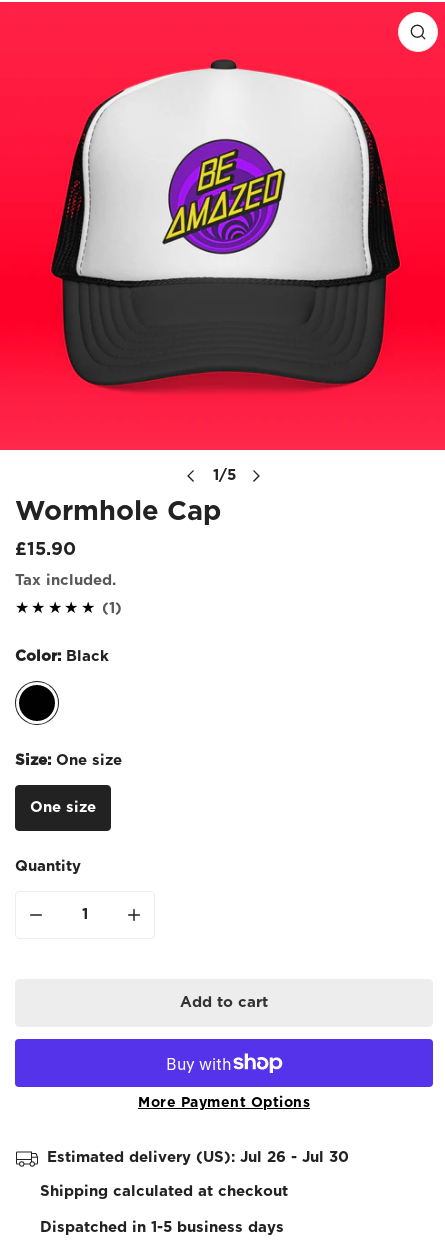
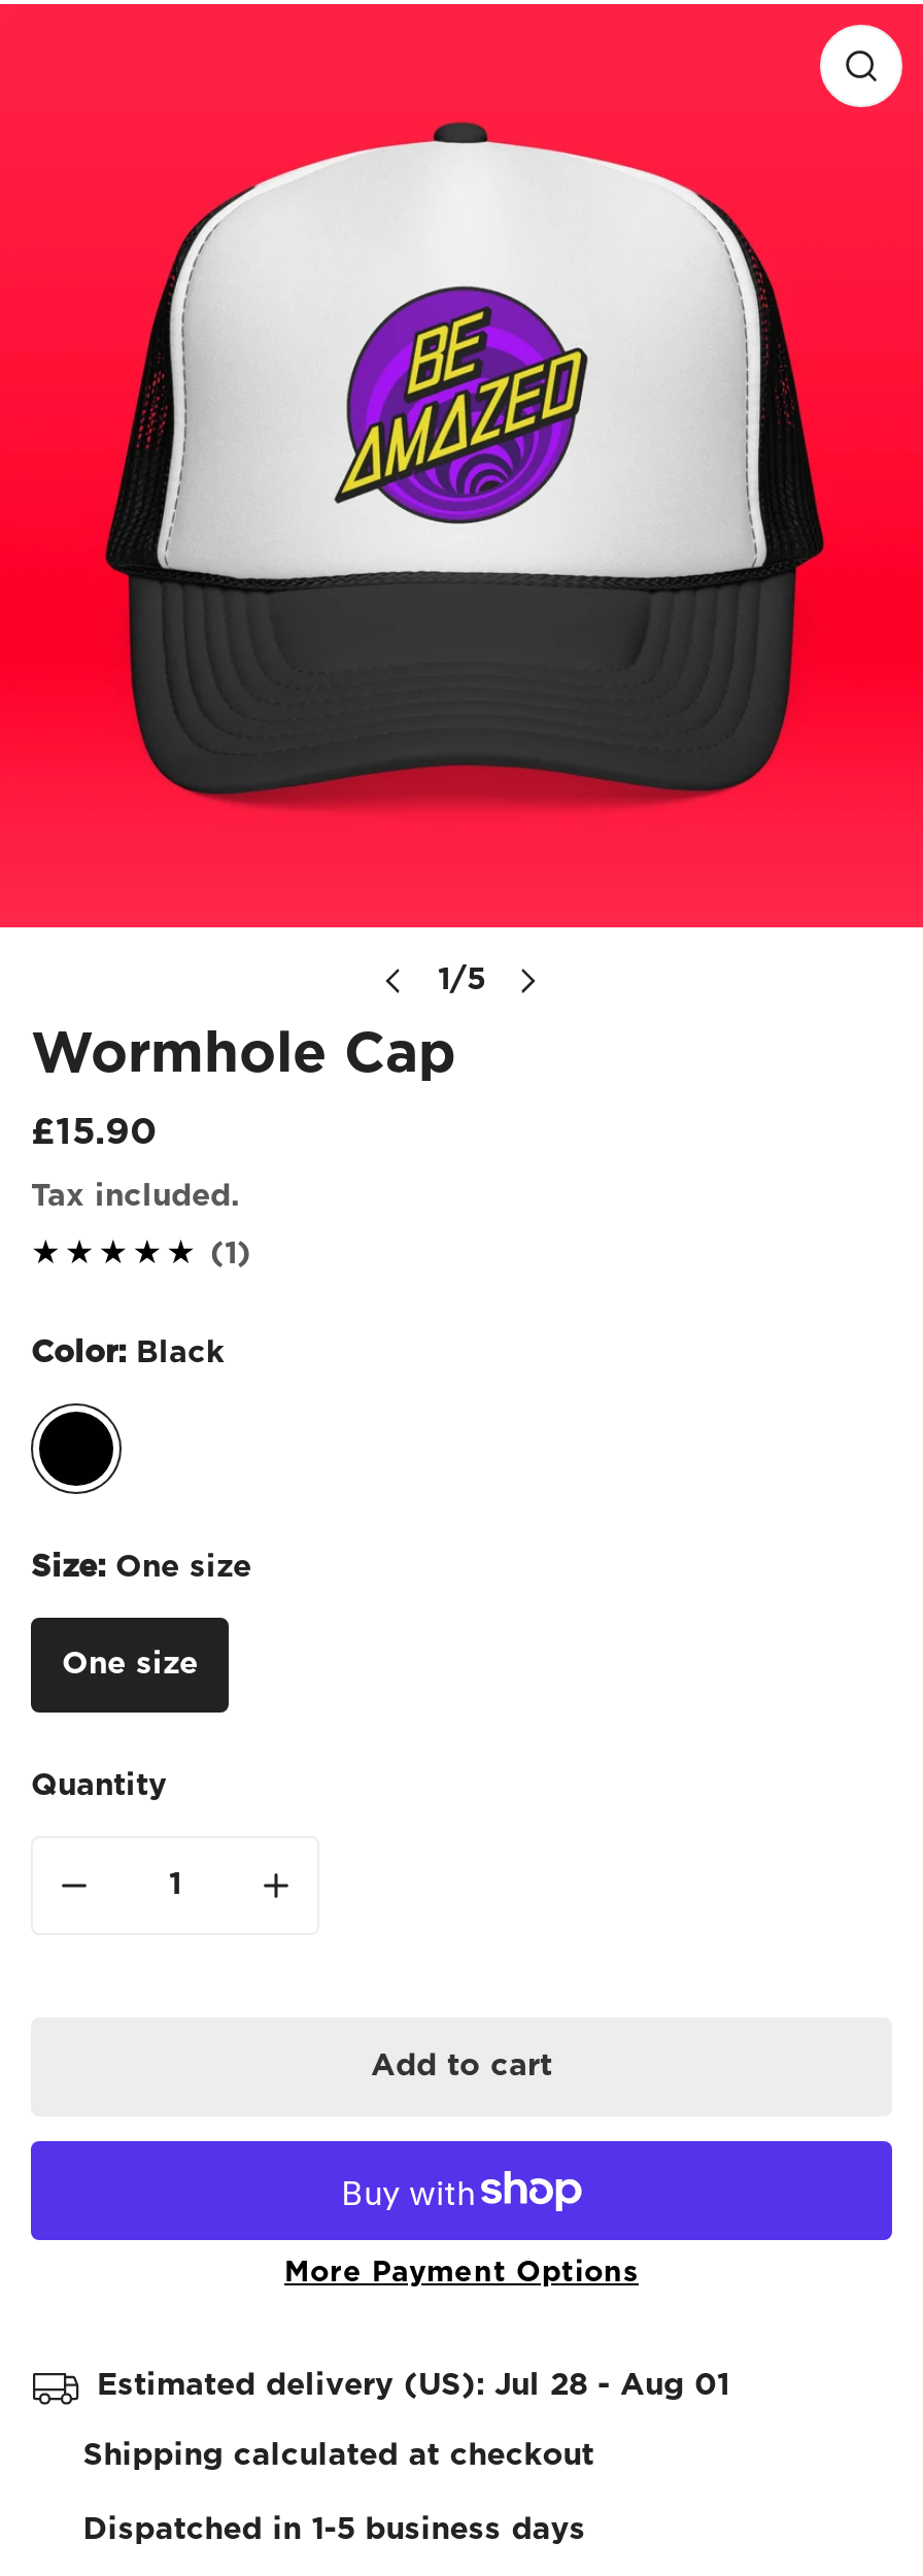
[47,1150,349,1165] Estimated delivery (US): Jul 26 - Jul 30 -> [97,2370,729,2401] Estimated delivery (US): Jul 28 - Aug 01

